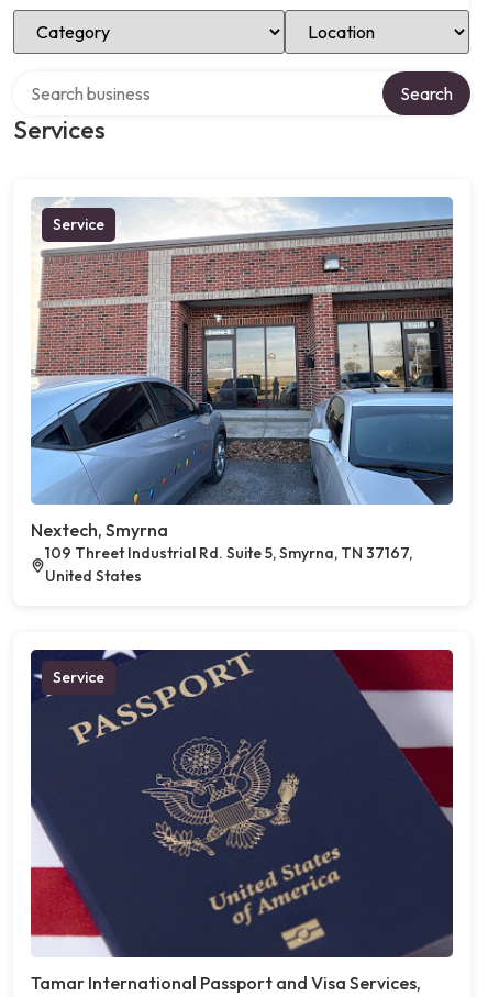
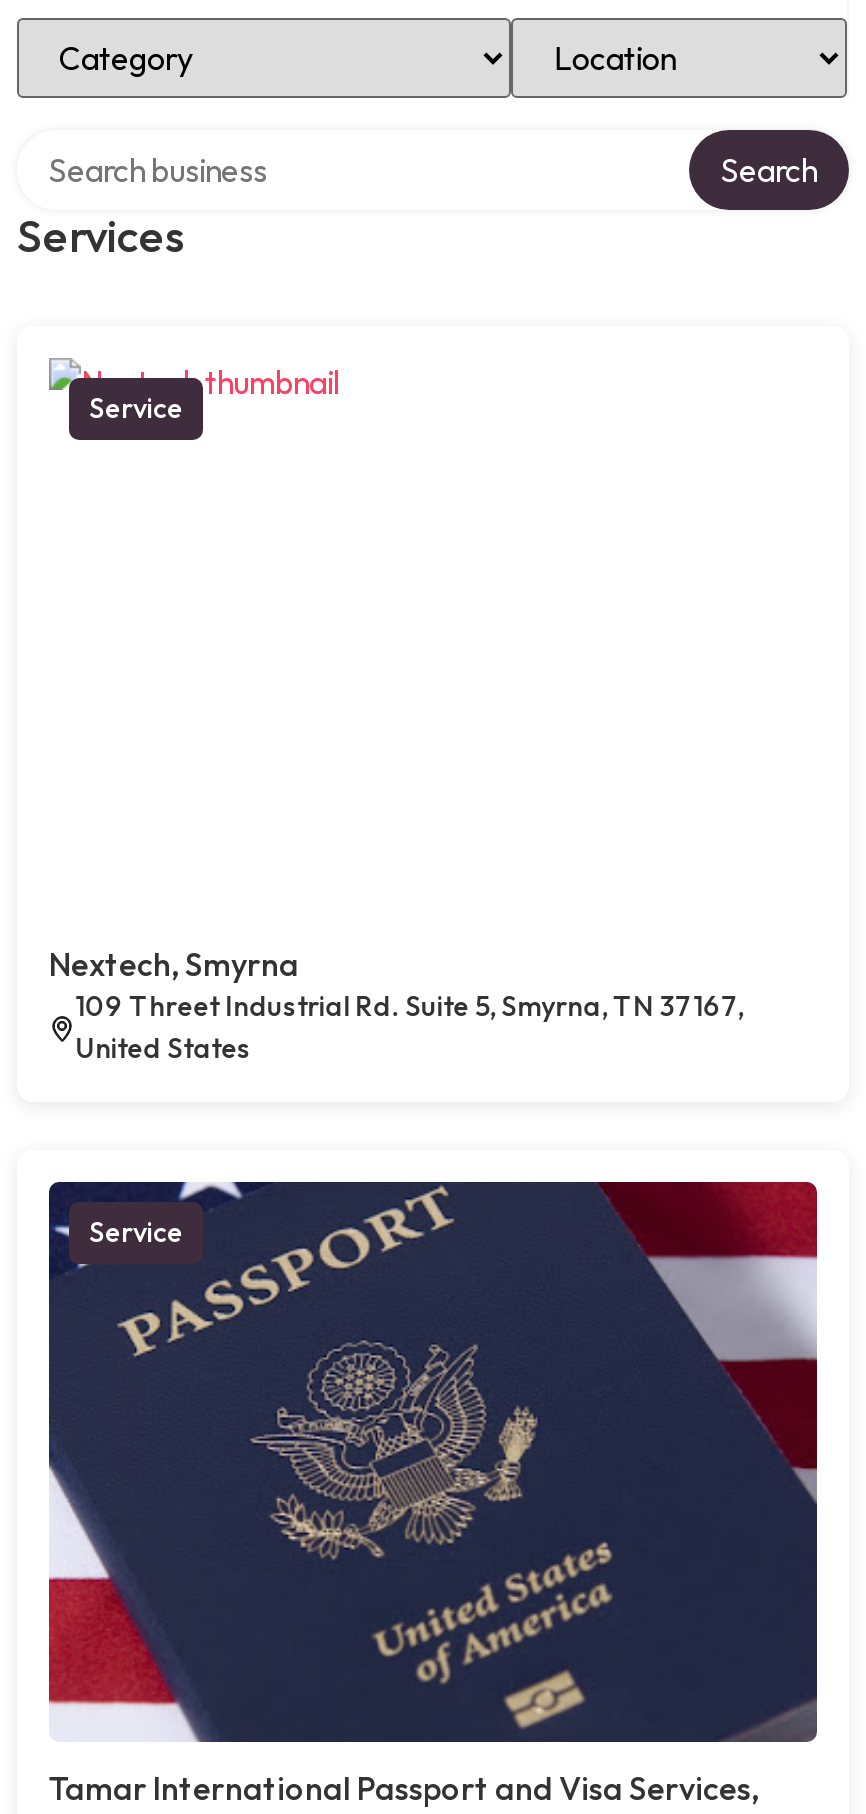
[30,196,454,506] [image] -> none

